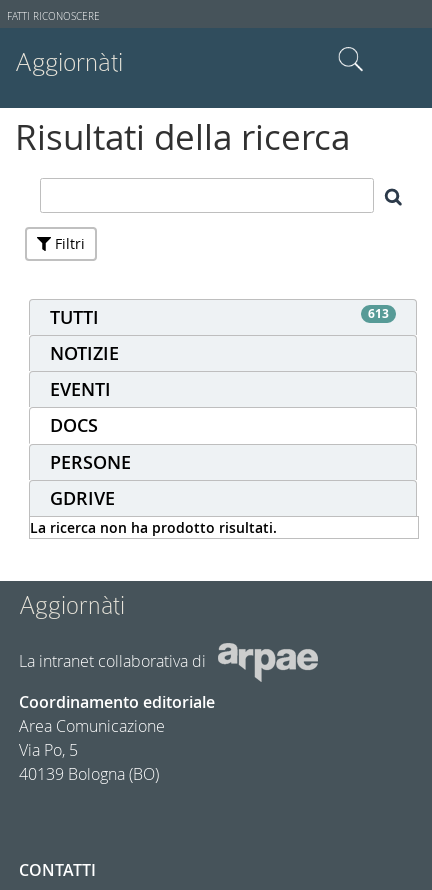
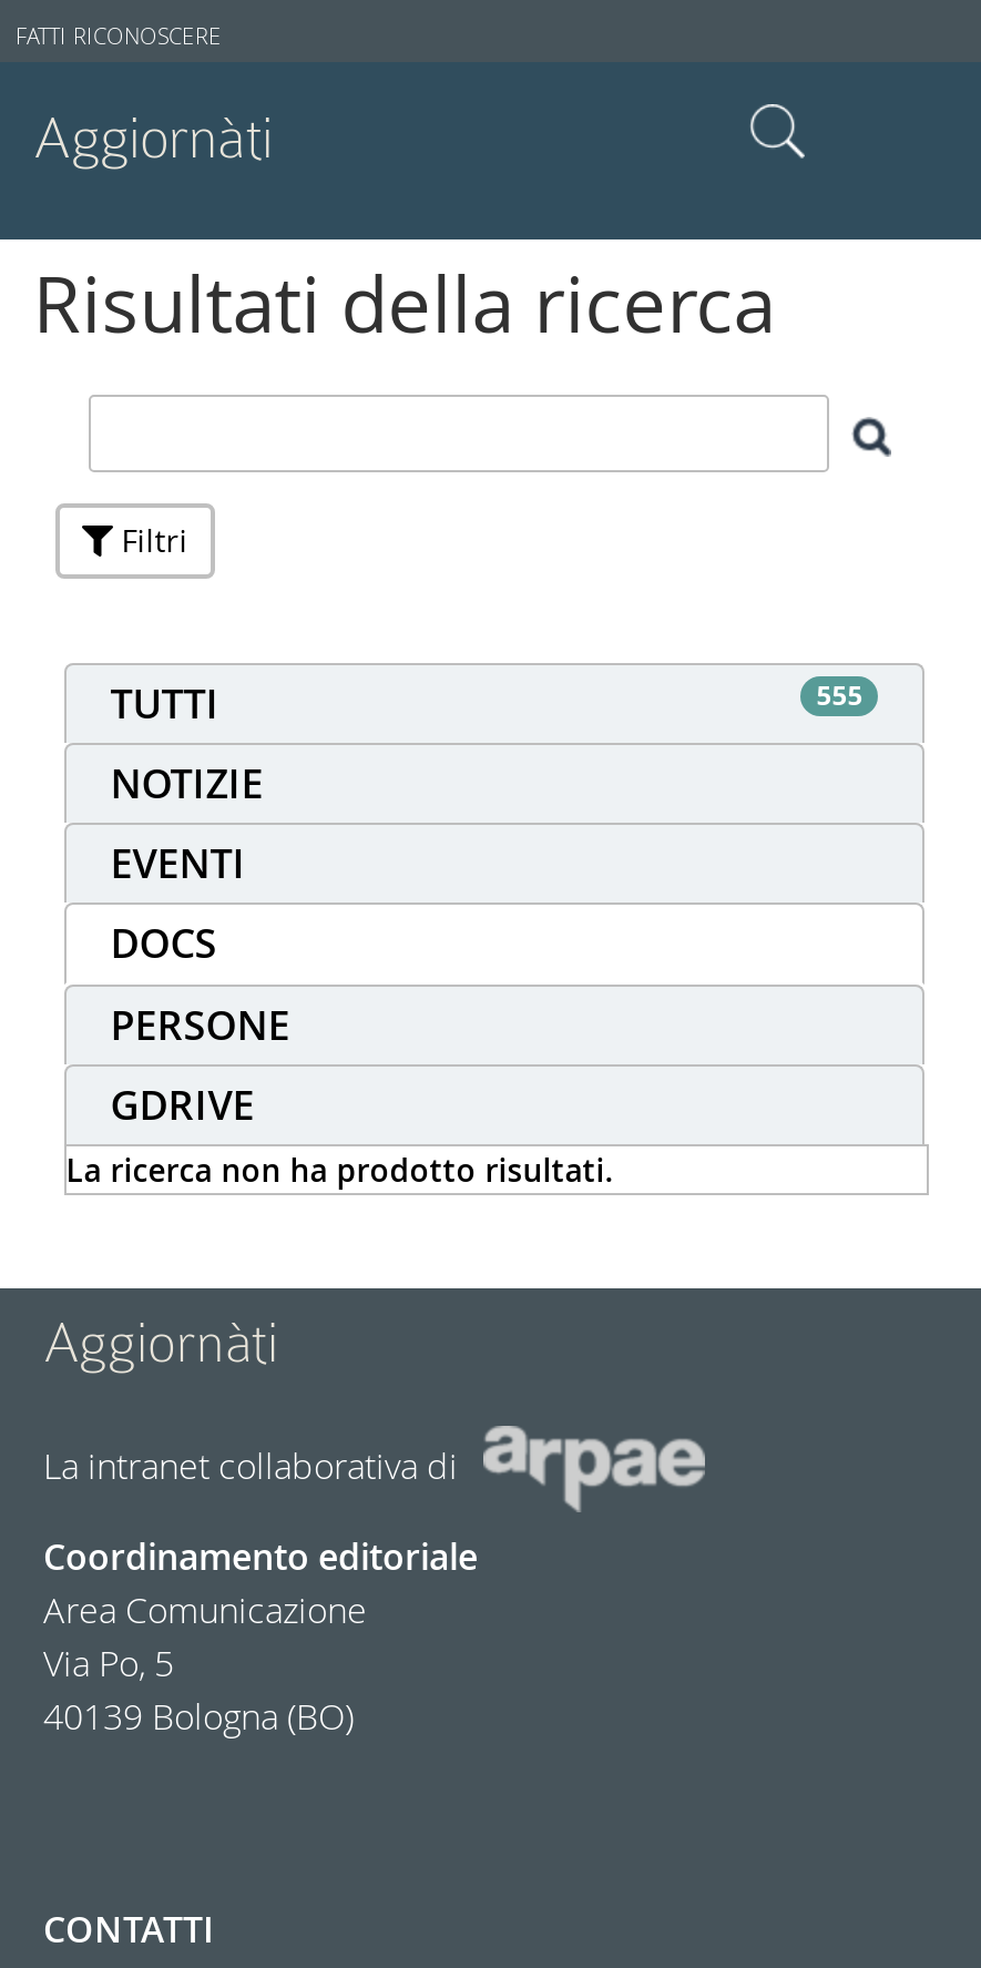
[368,305,389,322] 613 -> [817,676,863,714] 555

